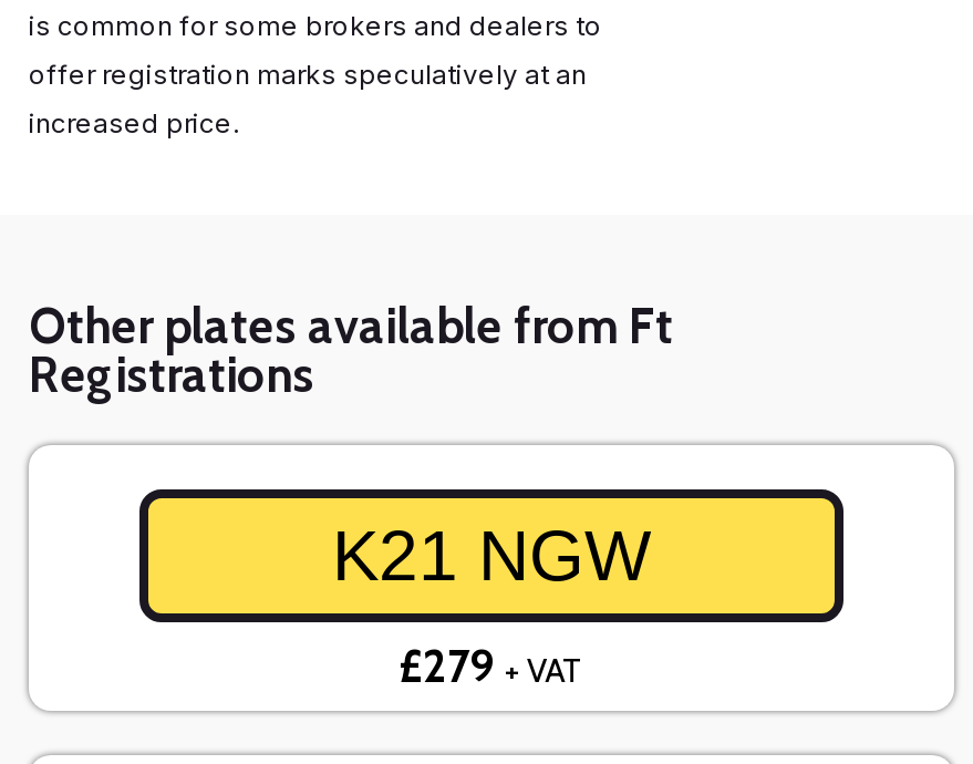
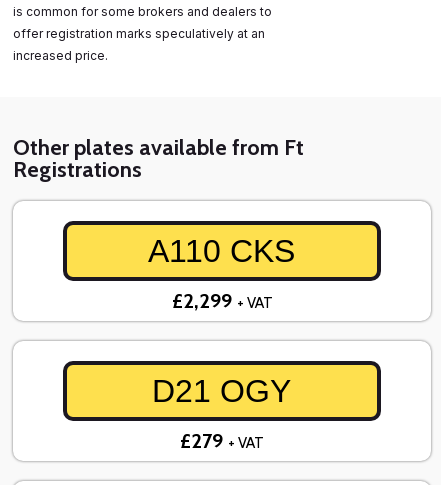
[332,517,651,597] K21 NGW -> [148,233,295,409] A110 CKS | £2,299 + VAT | D21 OGY

